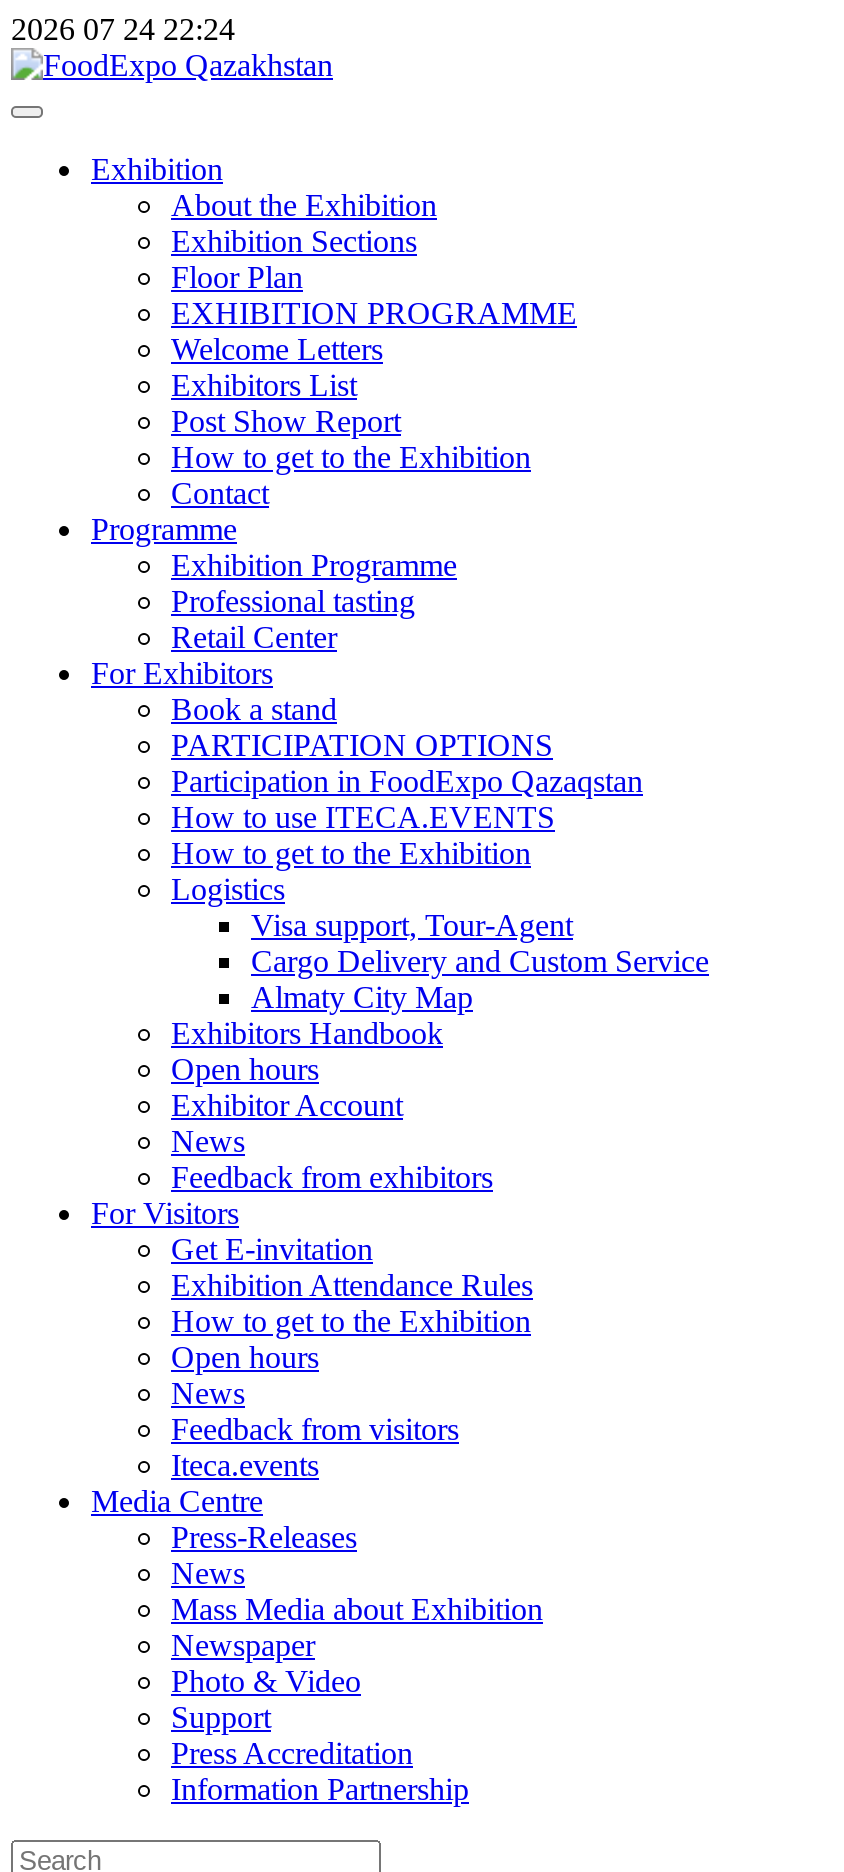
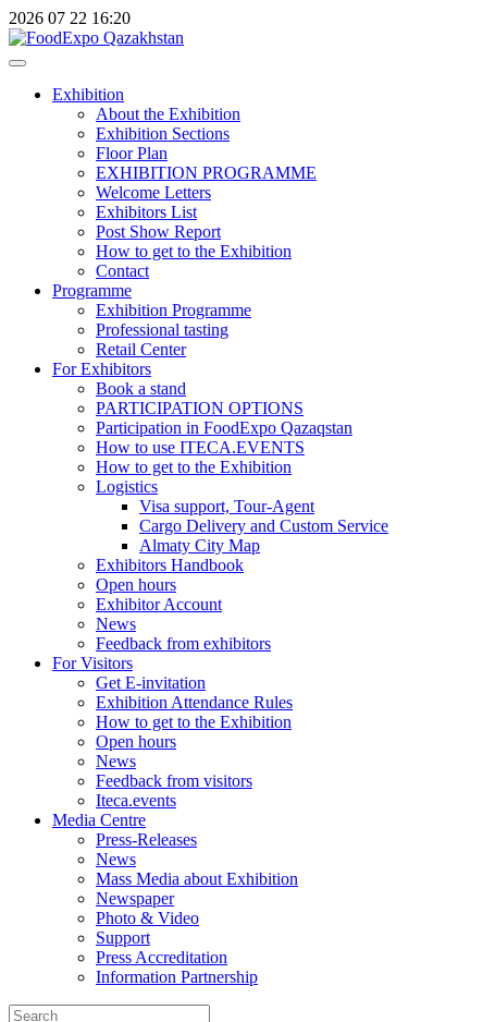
[11,12,235,46] 2026 07 24 22:24 -> [9,9,131,27] 2026 07 22 16:20

